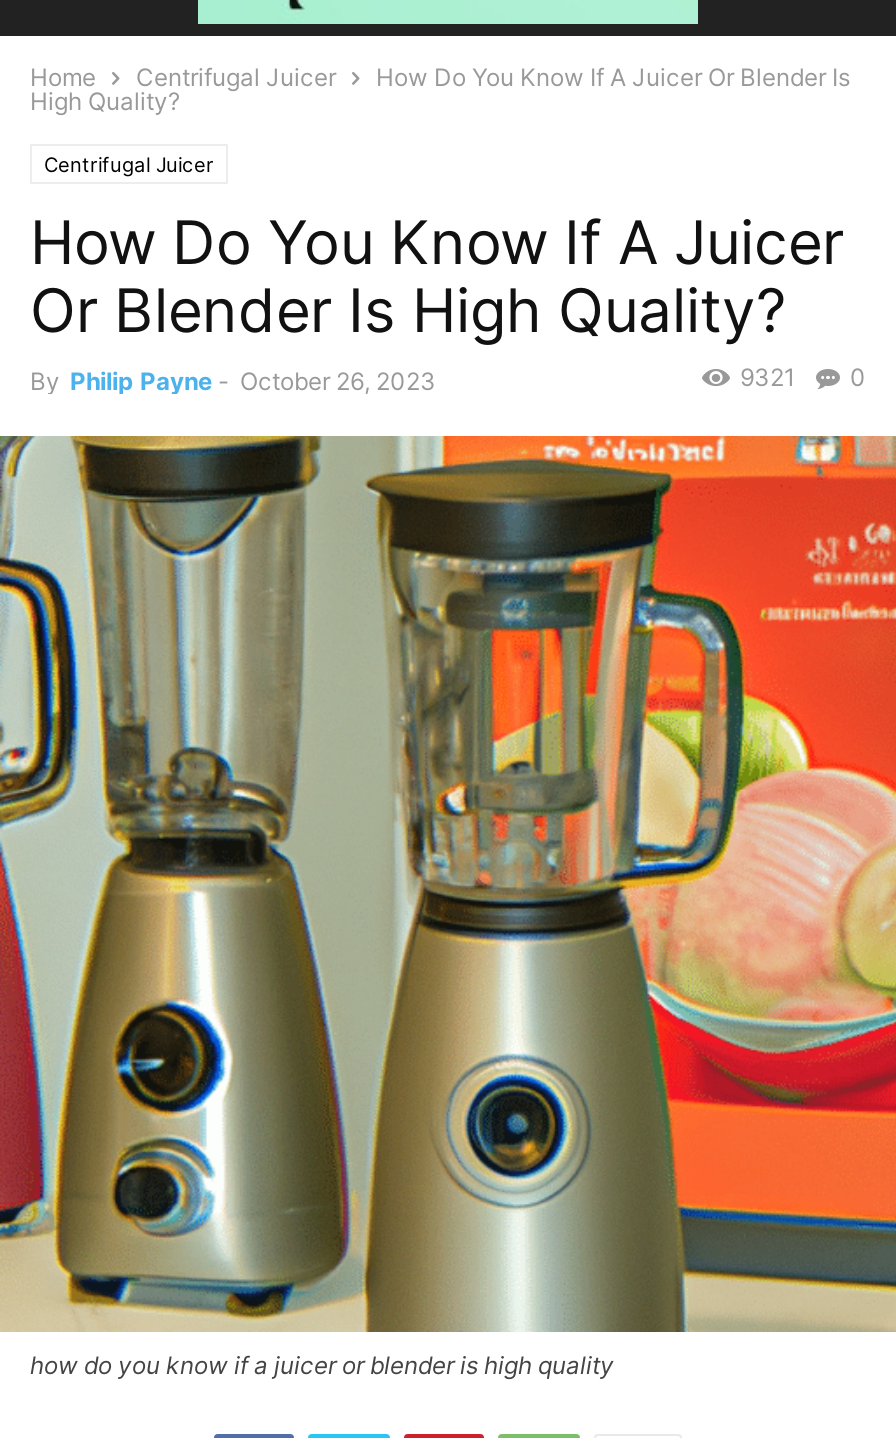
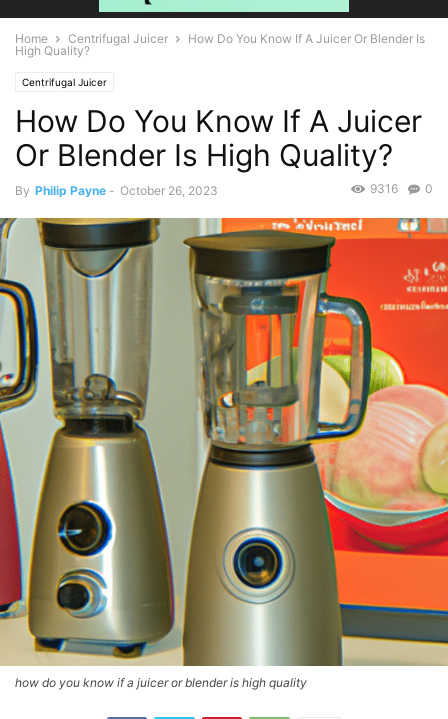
[740,362,866,392] 9321 0 -> [370,181,433,196] 9316 0

